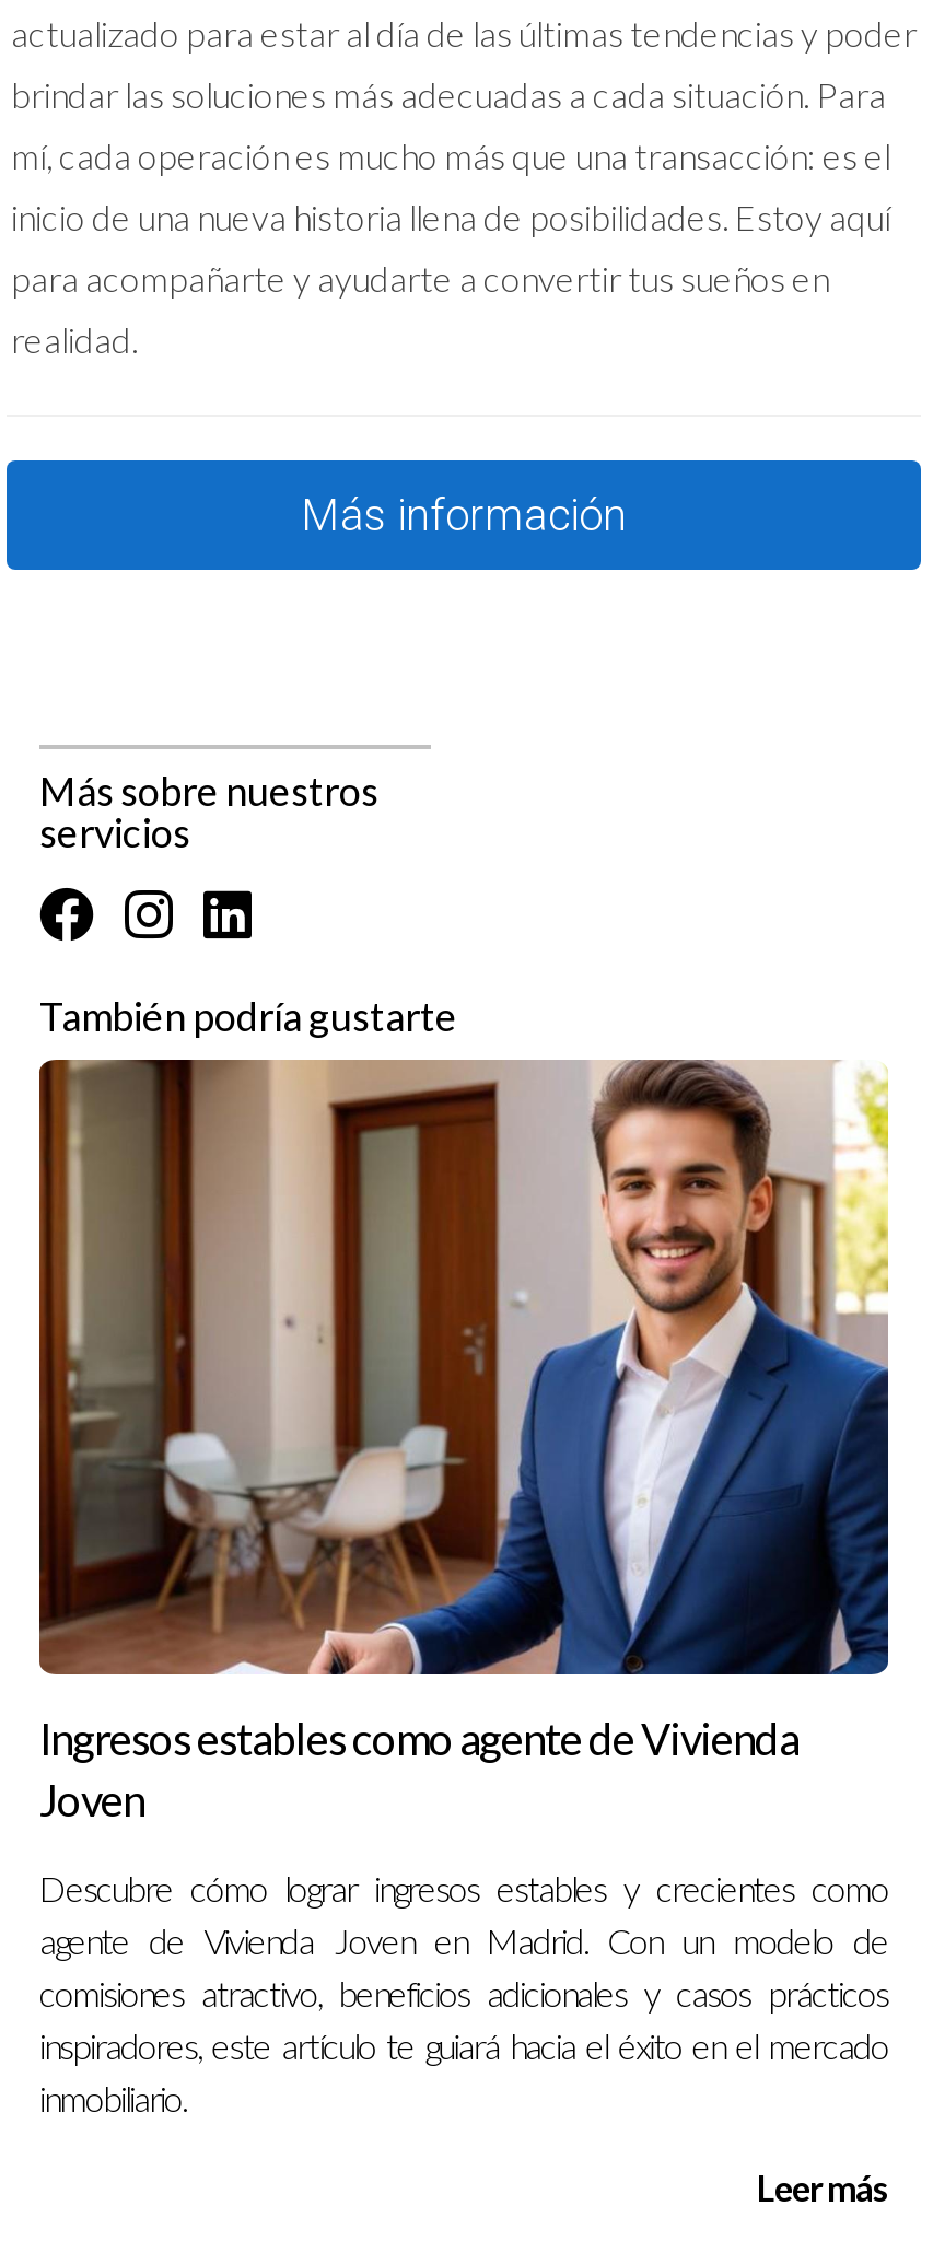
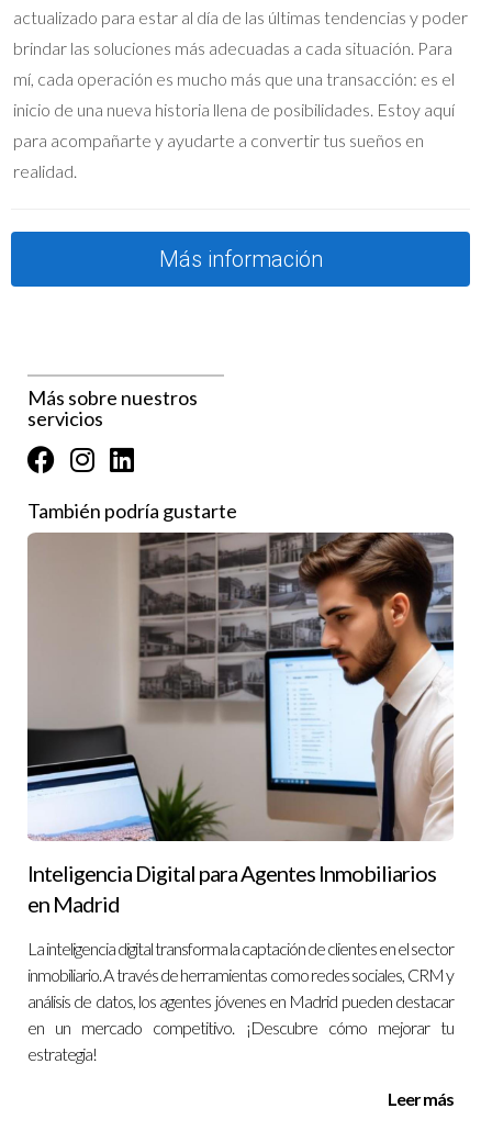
[37,1060,890,1825] [image] | Ingresos estables como agente de Vivienda | Joven -> [26,531,455,917] [image] | Inteligencia Digital para Agentes Inmobiliarios | en Madrid
[39,1867,888,2119] Descubre cómo lograr ingresos estables y crecientes como | agente de Vivienda Joven en Madrid. Con un modelo de | comisiones atractivo, beneficios adicionales y casos prácticos | inspiradores, este artículo te guiará hacia el éxito en el mercado | inmobiliario. -> [27,938,454,1064] La inteligencia digital transforma la captación de clientes en el sector | inmobiliario. A través de herramientas como redes sociales, CRM y | análisis de datos, los agentes jóvenes en Madrid pueden destacar | en un mercado competitivo. ¡Descubre cómo mejorar tu | estrategia!

